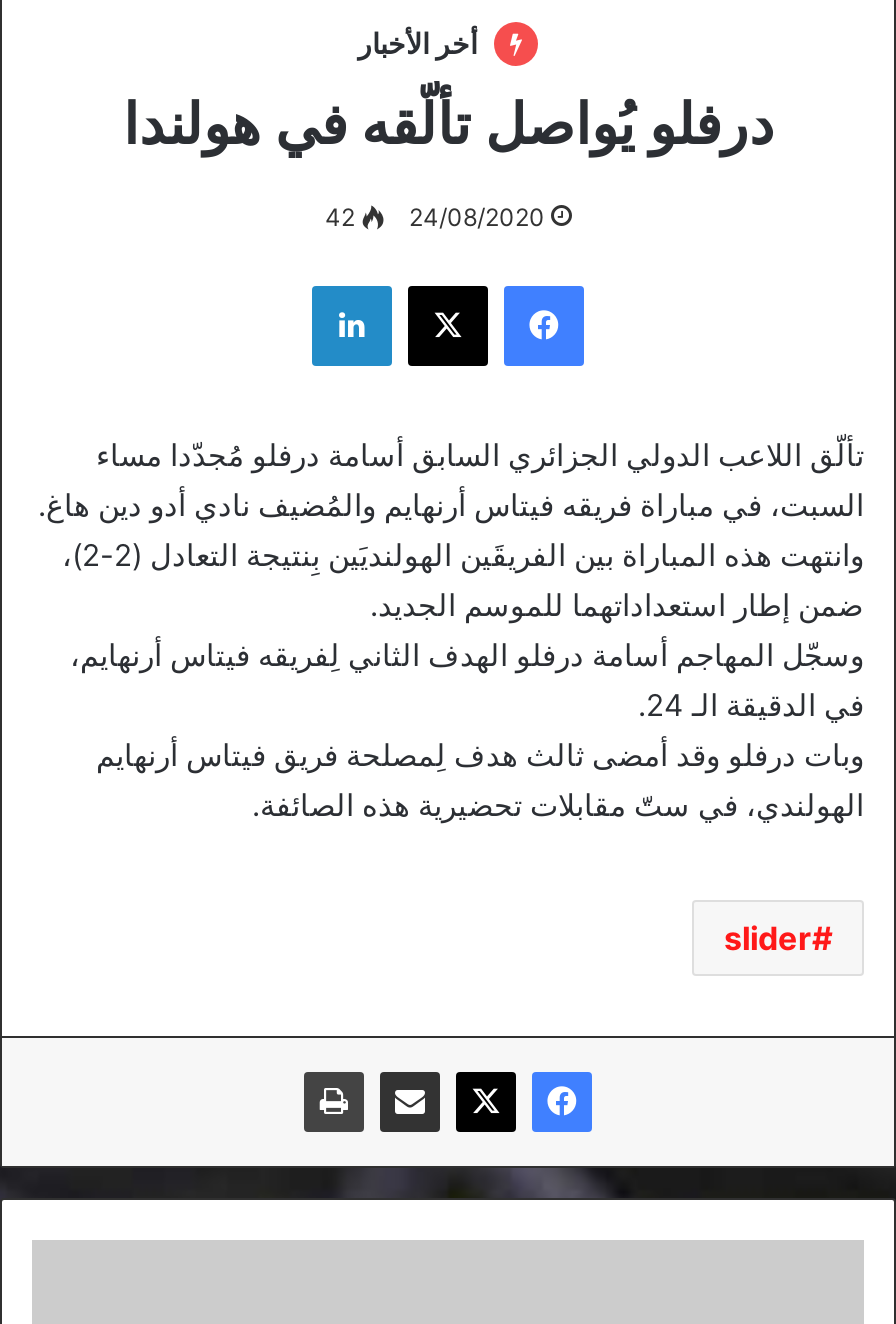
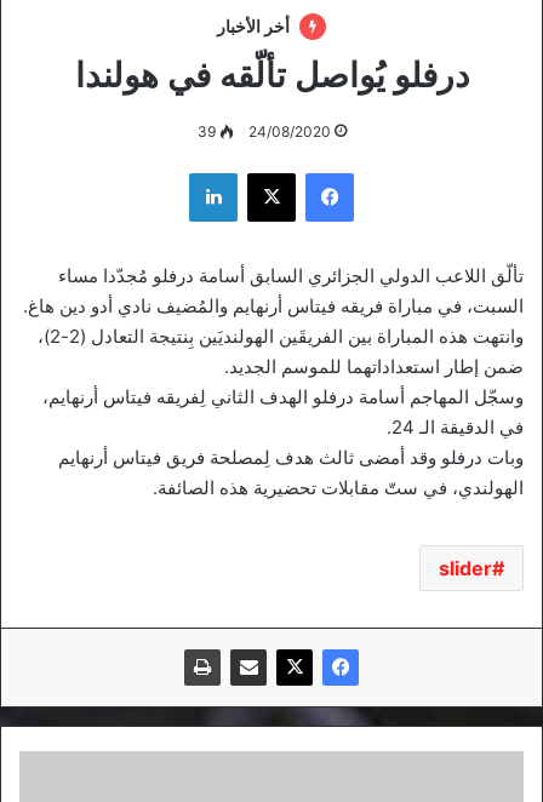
[325,203,545,233] 42 24/08/2020 -> [197,123,330,141] 39 24/08/2020

